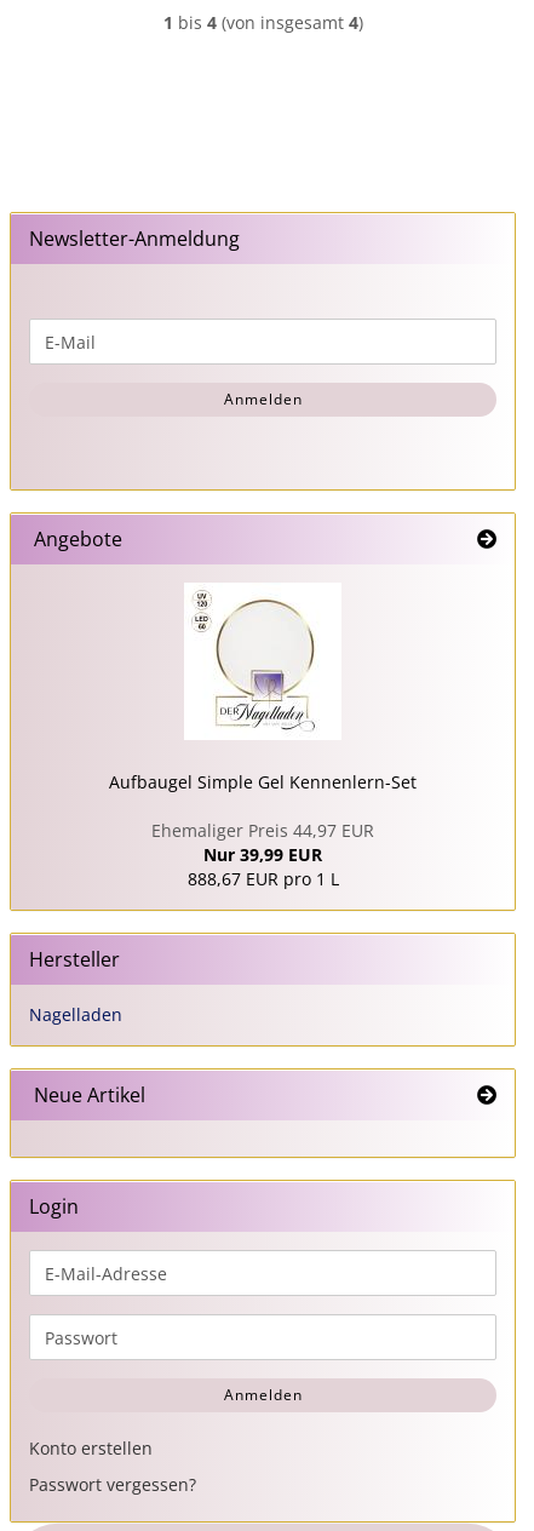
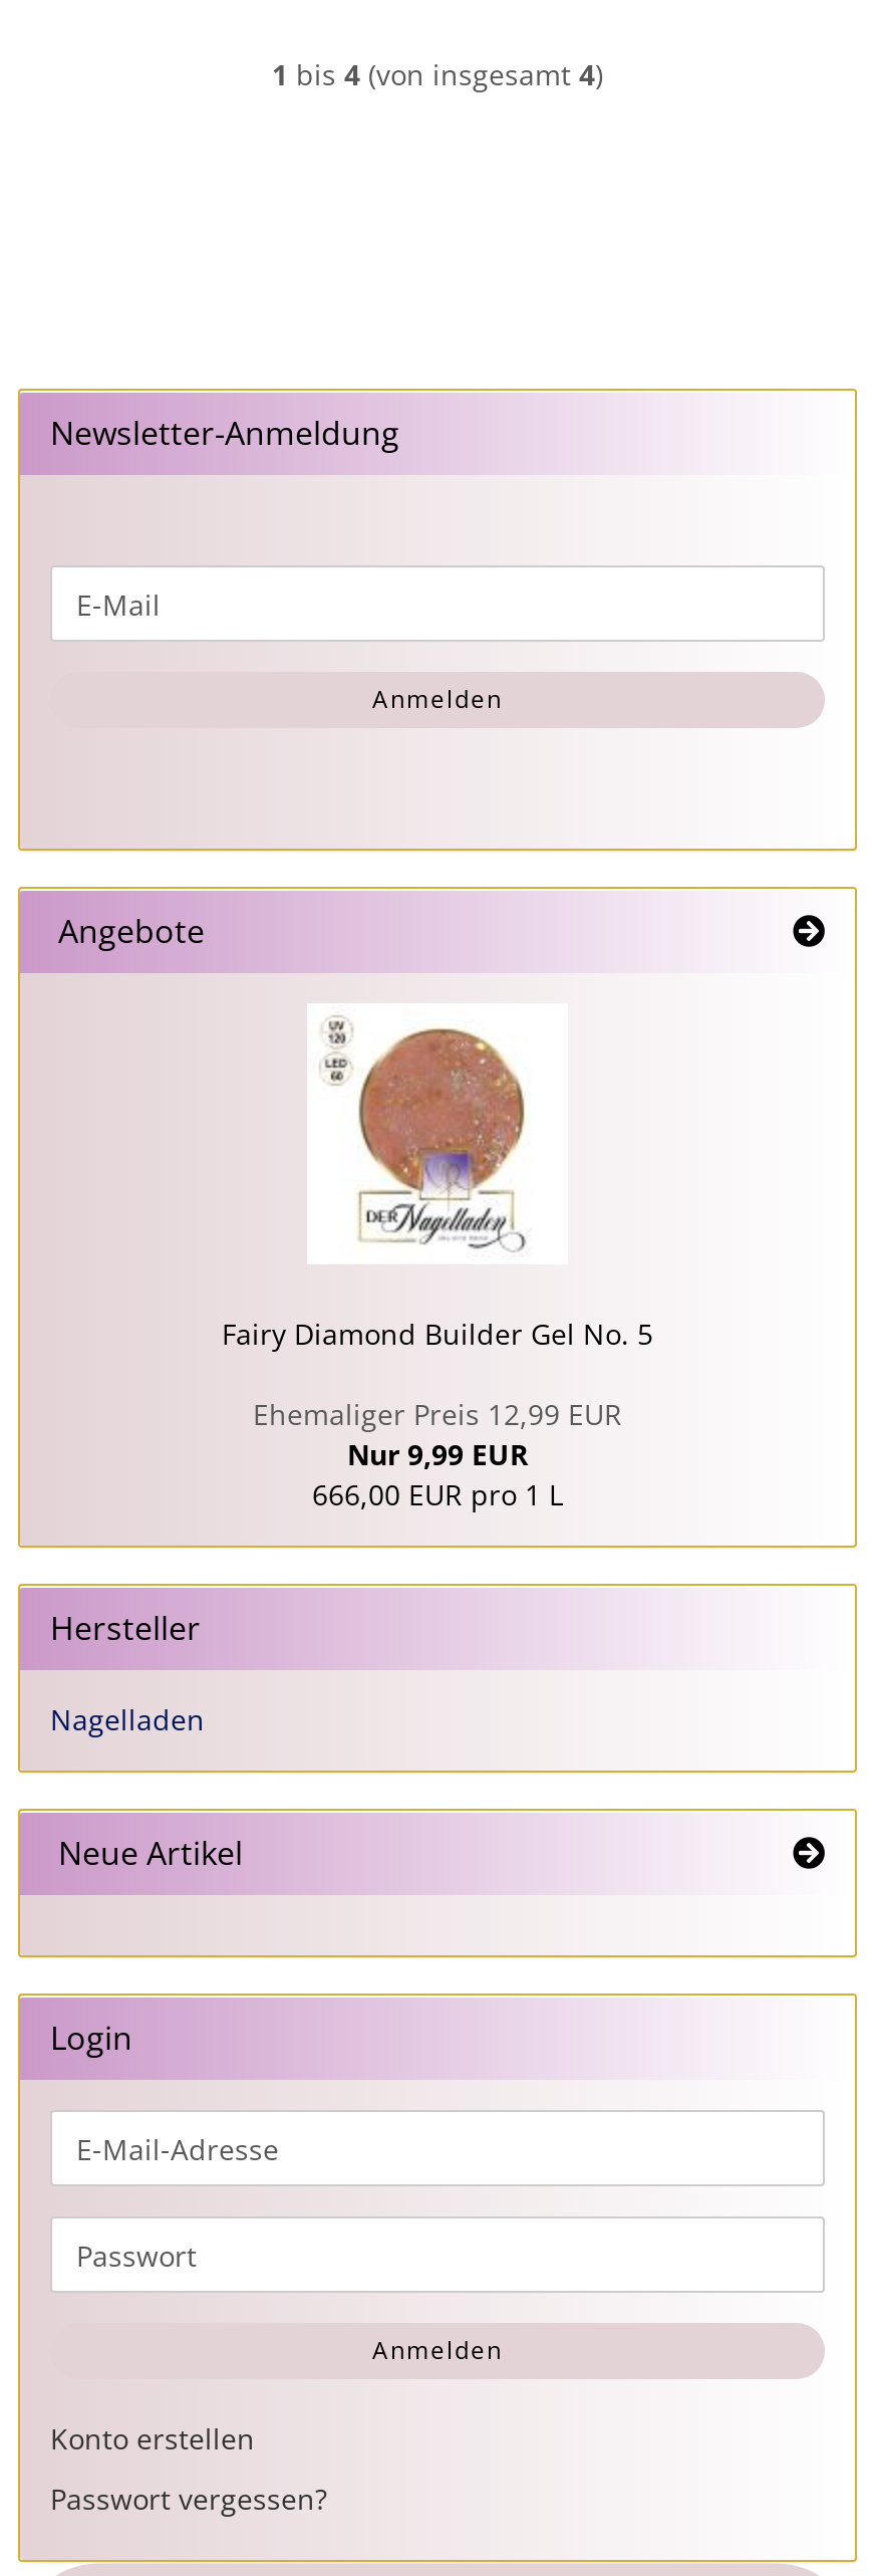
[216,600,312,694] [image] -> [357,1029,522,1188] [image]
[109,770,417,793] Aufbaugel Simple Gel Kennenlern-Set -> [222,1315,653,1353] Fairy Diamond Builder Gel No. 5
[151,819,374,890] Ehemaliger Preis 44,97 EUR | Nur 39,99 EUR | 888,67 EUR pro 1 L -> [253,1395,622,1513] Ehemaliger Preis 12,99 EUR | Nur 9,99 EUR | 666,00 EUR pro 1 L

